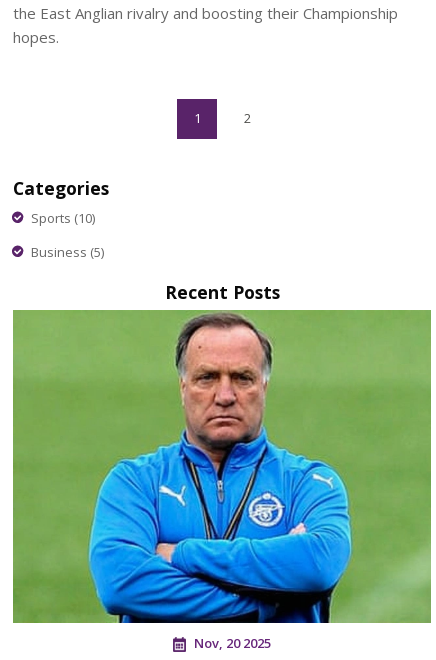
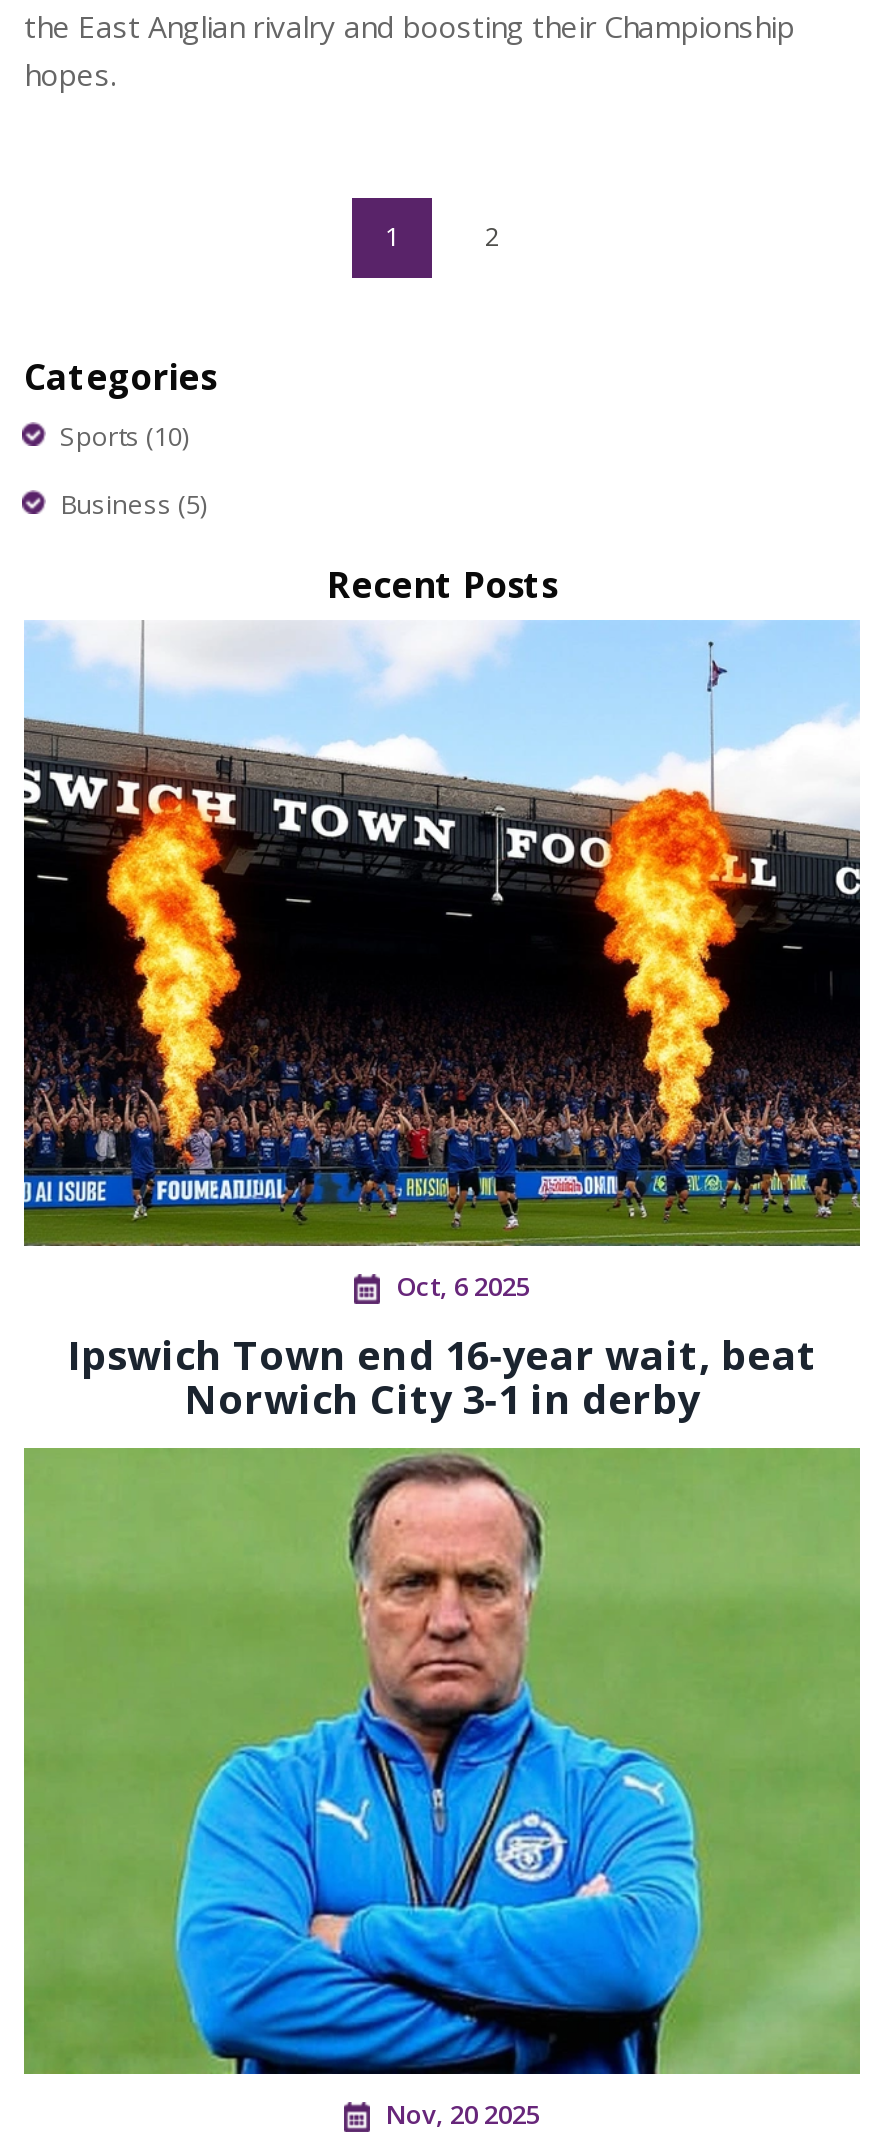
none -> [22,620,862,1427] [image] | Oct, 6 2025 | Ipswich Town end 16‑year wait, beat | Norwich City 3‑1 in derby

